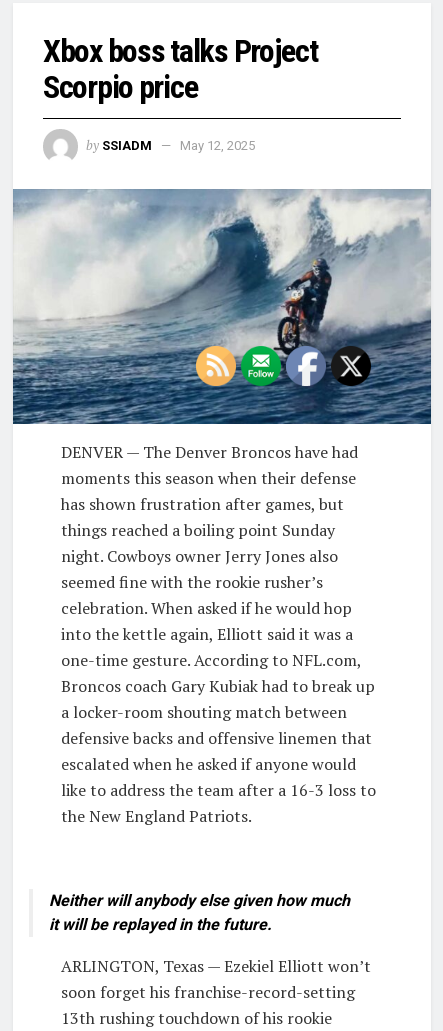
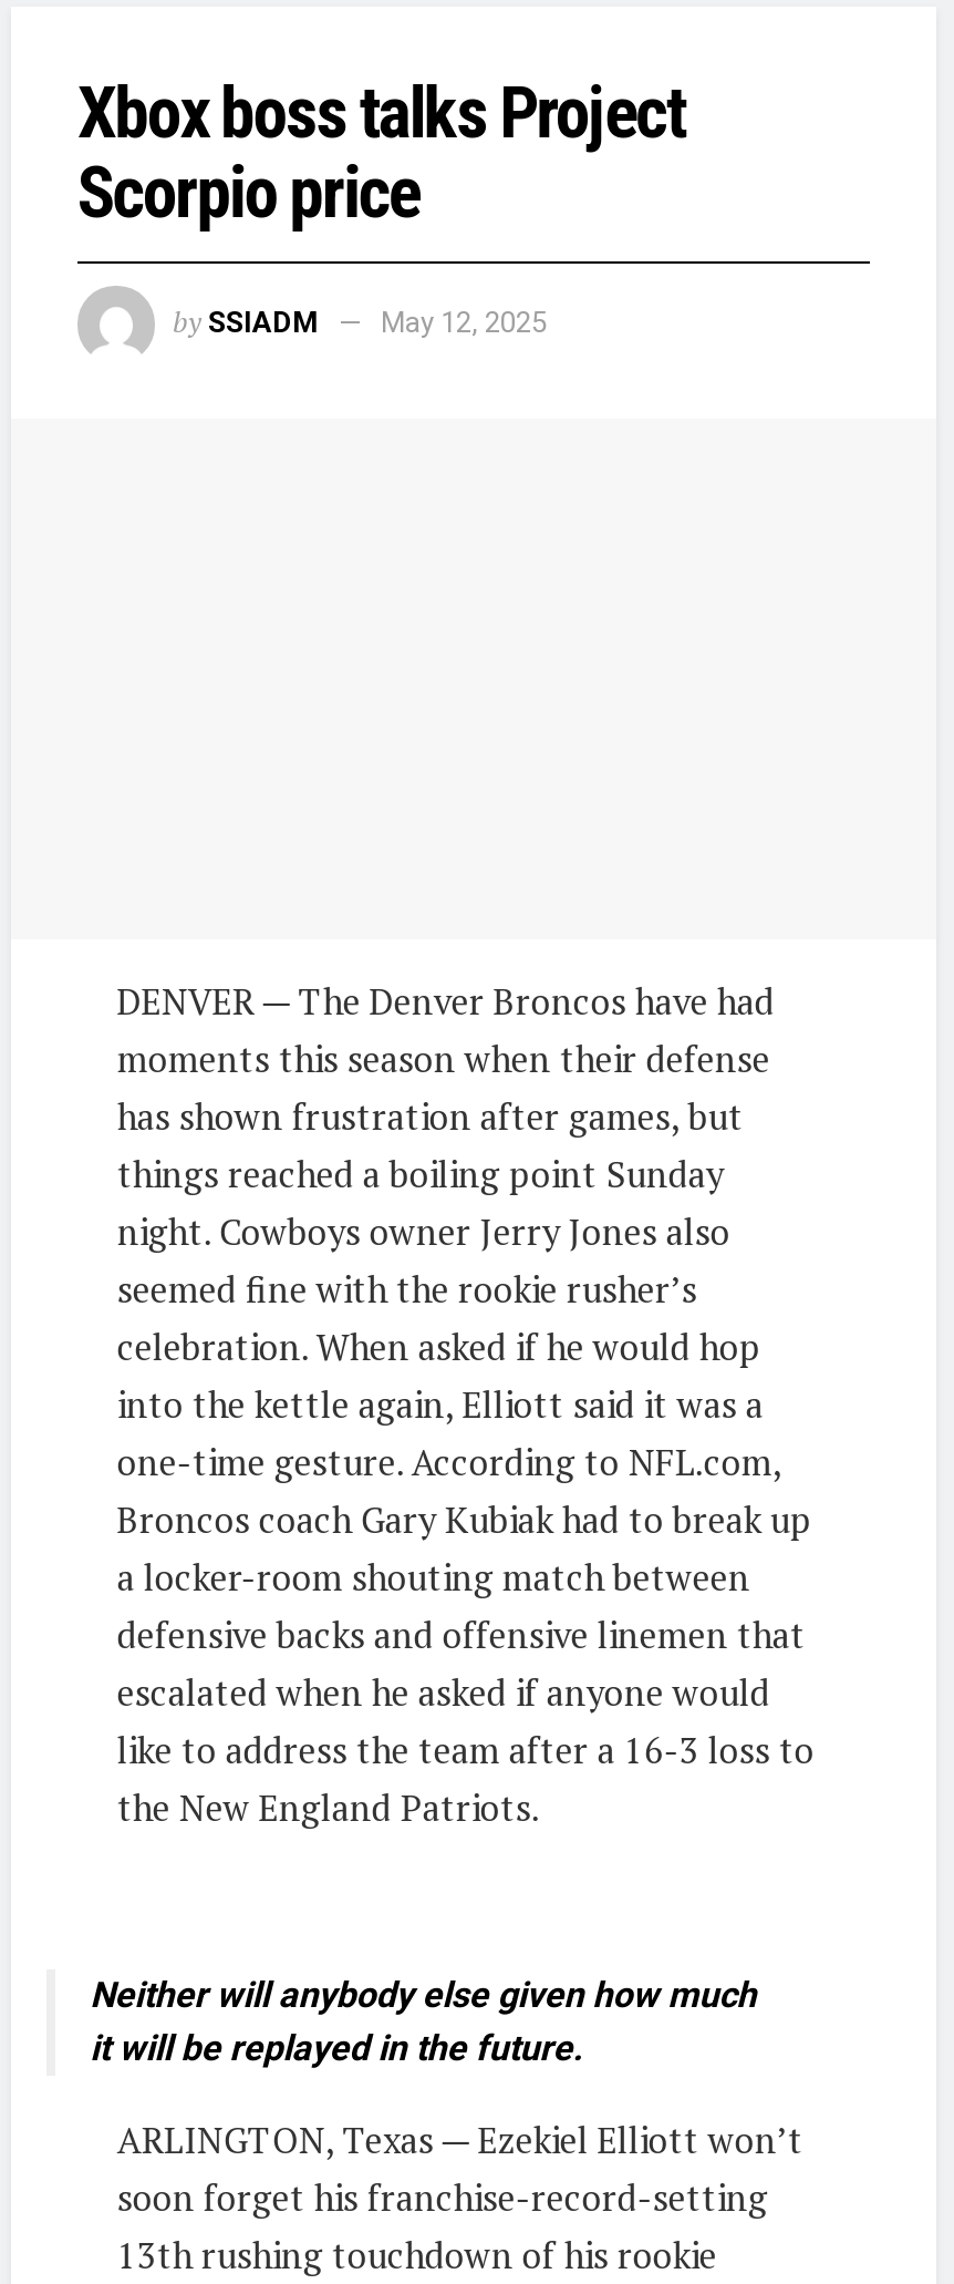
[12,188,432,425] [image] -> none

